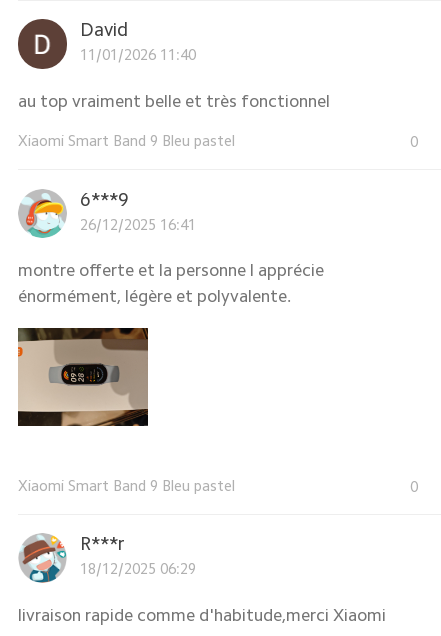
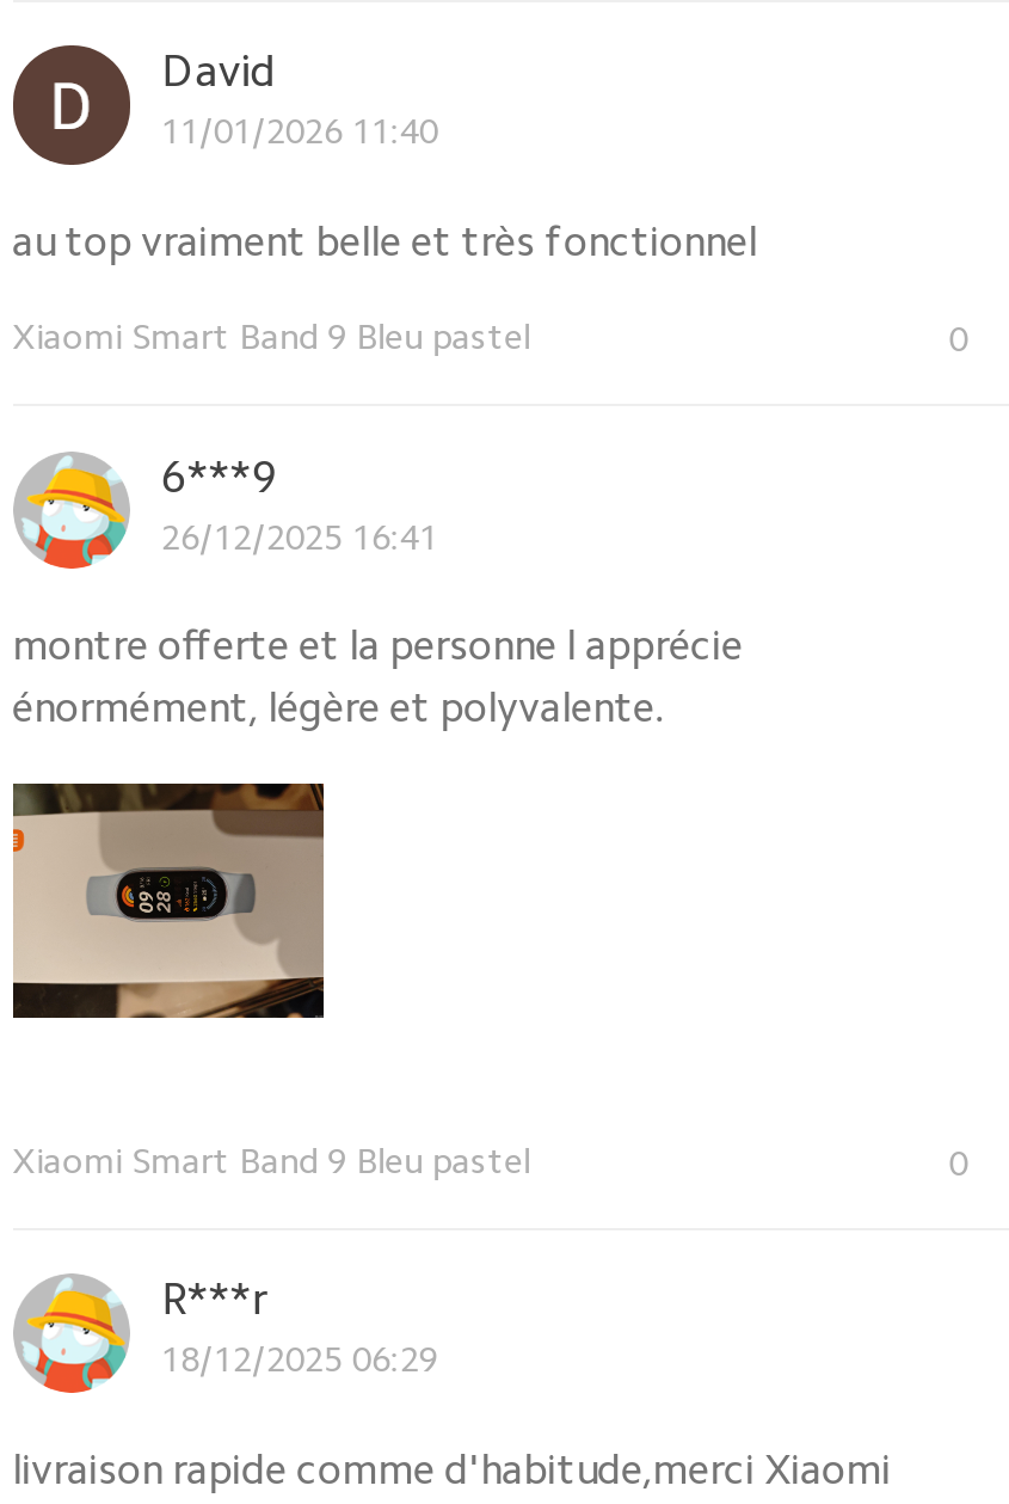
[23,192,64,239] [image] -> [23,456,125,571] [image]
[21,535,66,584] [image] -> [18,1281,125,1395] [image]

